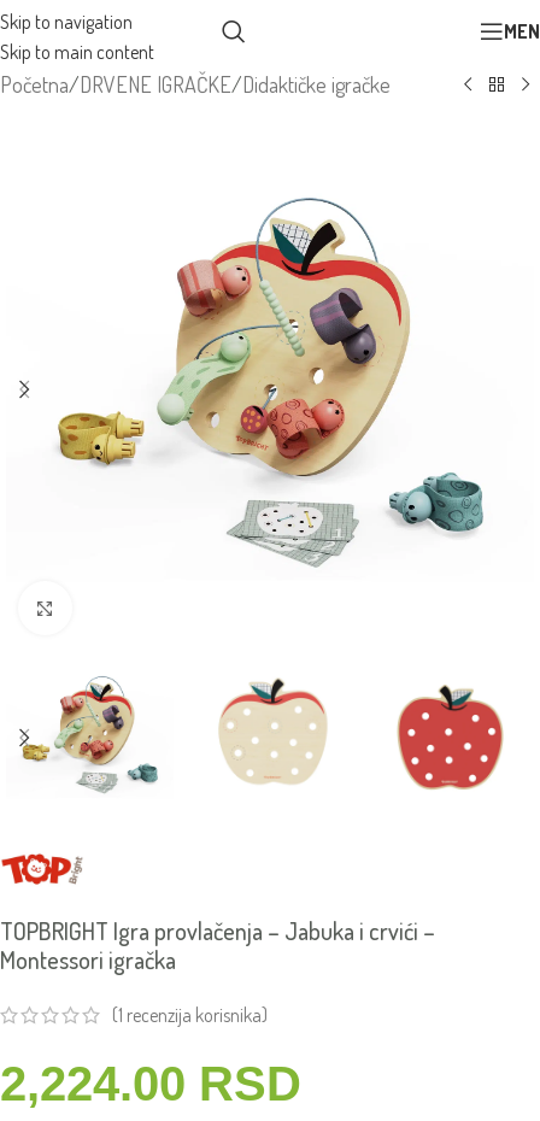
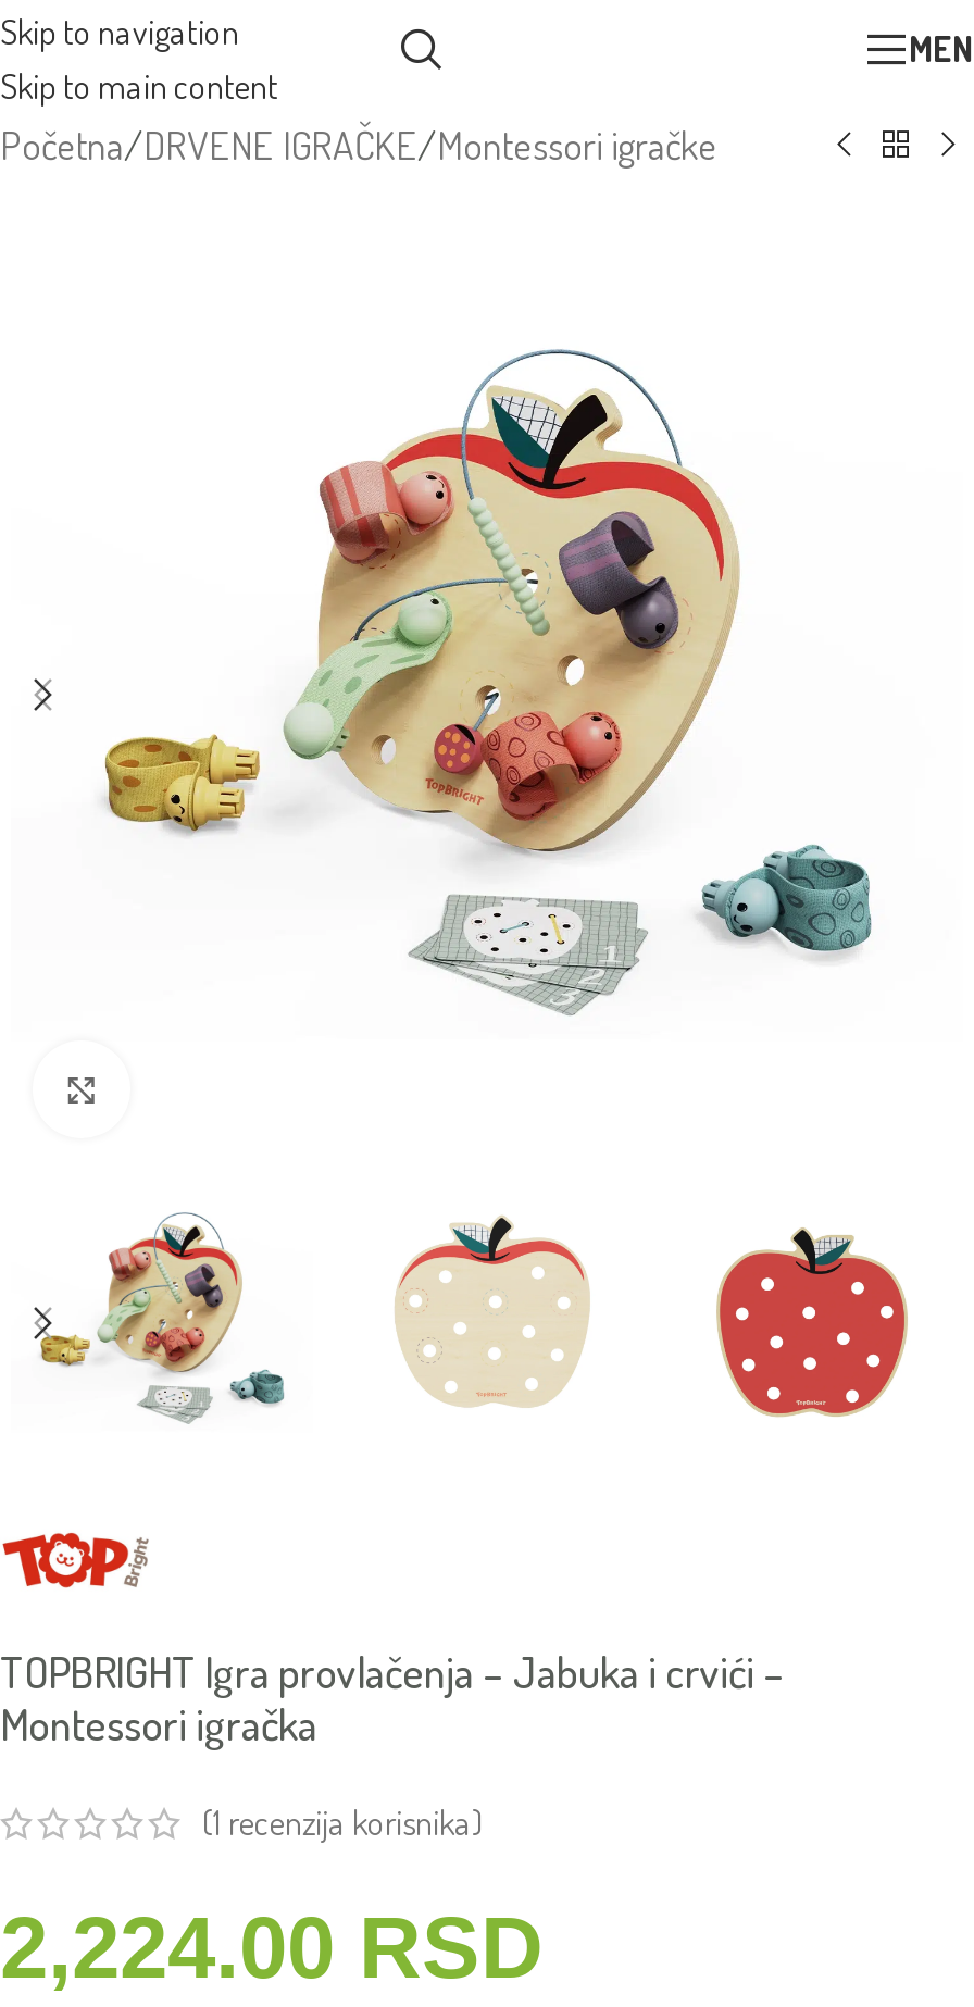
[0,71,391,98] Početna/DRVENE IGRAČKE/Didaktičke igračke -> [0,121,717,169] Početna/DRVENE IGRAČKE/Montessori igračke

